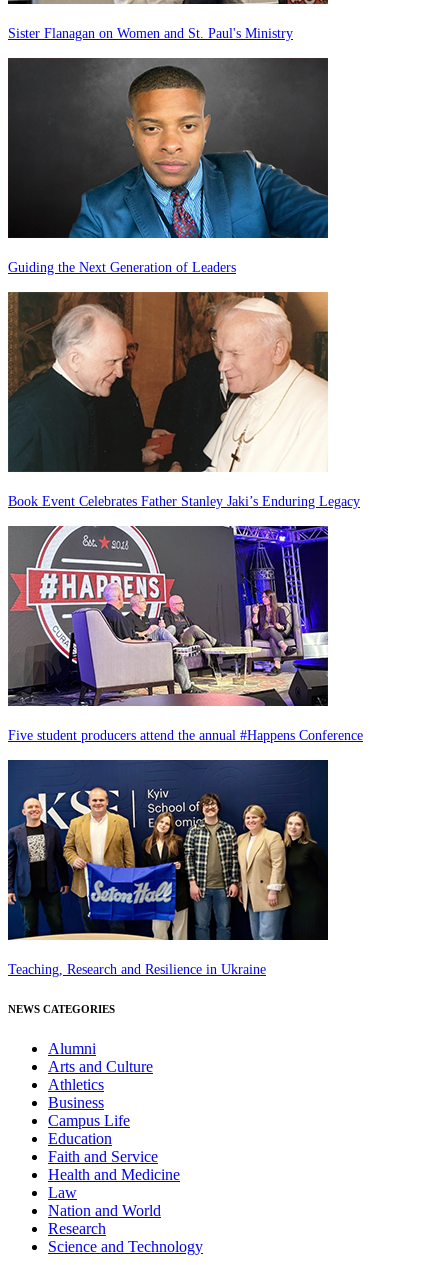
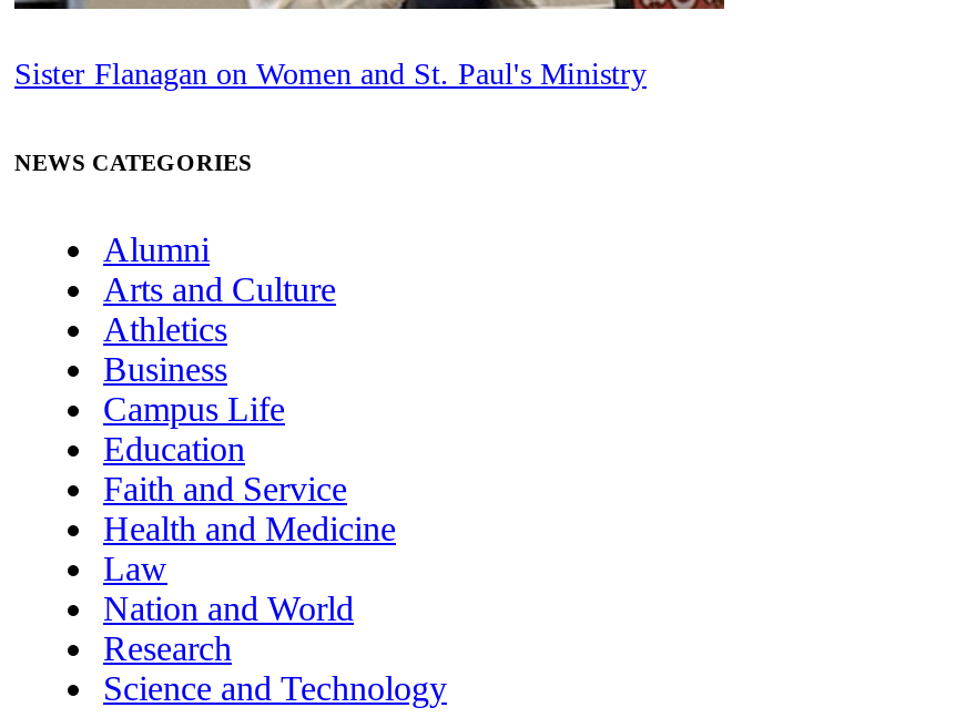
[8,57,329,275] [image] | Guiding the Next Generation of Leaders -> none
[8,282,360,509] [image] | Book Event Celebrates Father Stanley Jaki’s Enduring Legacy -> none
[8,525,363,743] [image] | Five student producers attend the annual #Happens Conference -> none
[7,759,328,977] [image] | Teaching, Research and Resilience in Ukraine -> none

